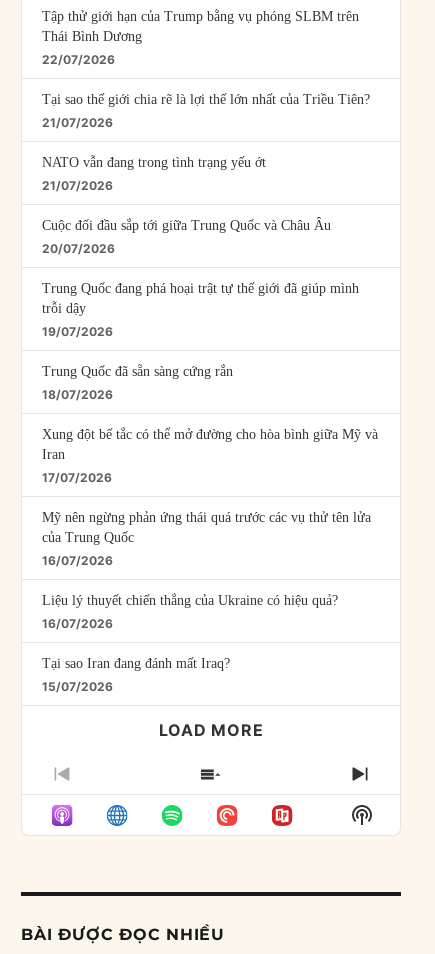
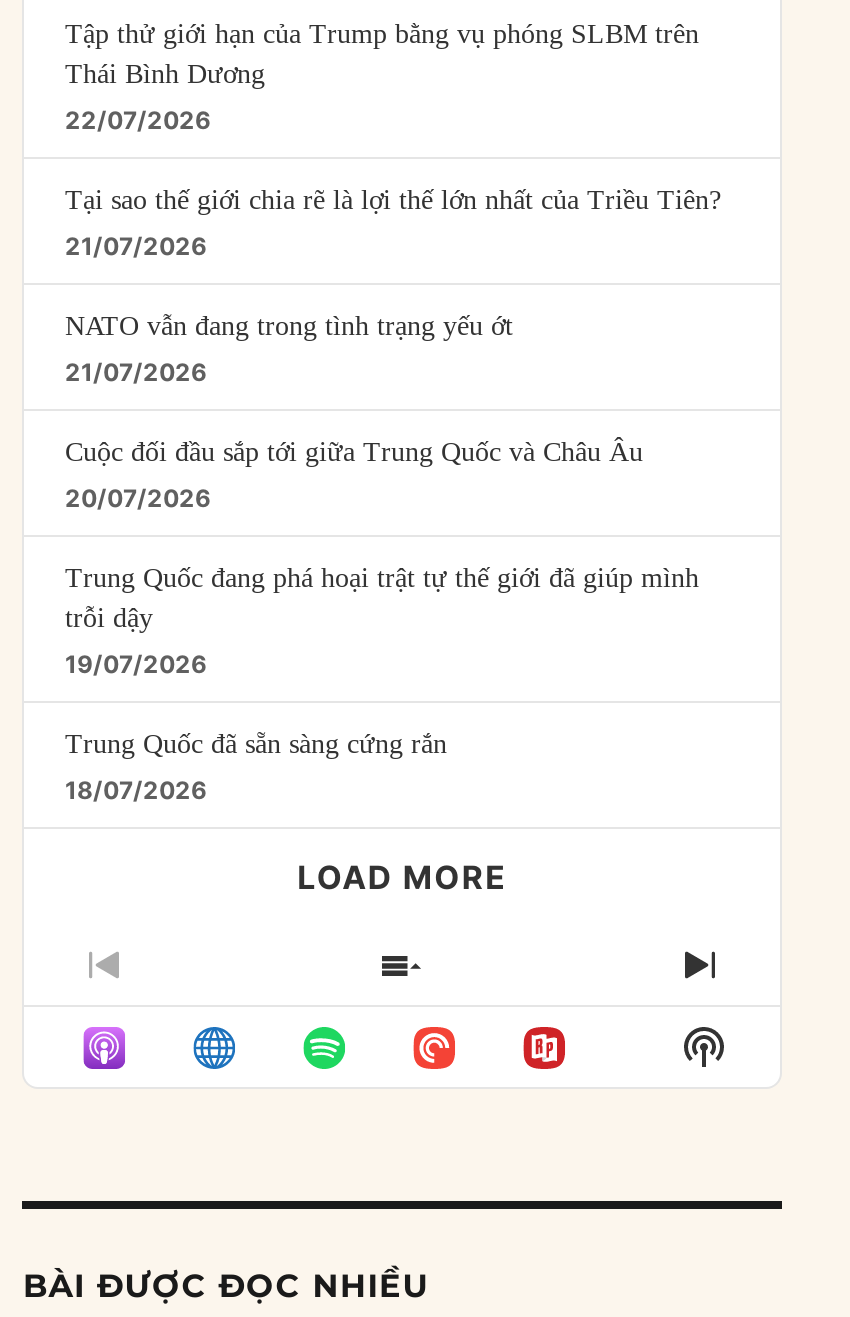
[42,427,378,694] Xung đột bế tắc có thể mở đường cho hòa bình giữa Mỹ và | Iran | 17/07/2026 | Mỹ nên ngừng phản ứng thái quá trước các vụ thử tên lửa | của Trung Quốc | 16/07/2026 | Liệu lý thuyết chiến thắng của Ukraine có hiệu quả? | 16/07/2026 | Tại sao Iran đang đánh mất Iraq? | 15/07/2026 -> none

